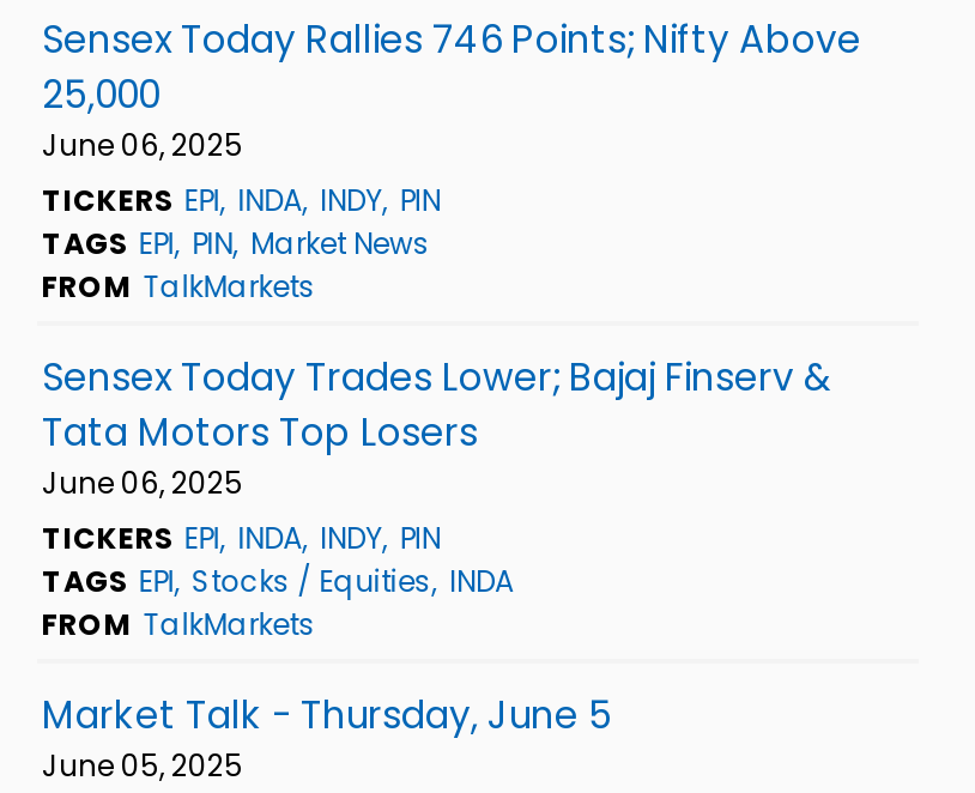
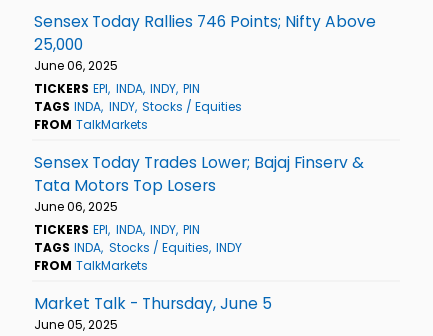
[42,222,430,263] TAGS EPI PIN Market News -> [34,98,242,115] TAGS INDA INDY Stocks / Equities
[42,560,514,601] TAGS EPI Stocks / Equities INDA -> [34,239,242,256] TAGS INDA Stocks / Equities INDY

